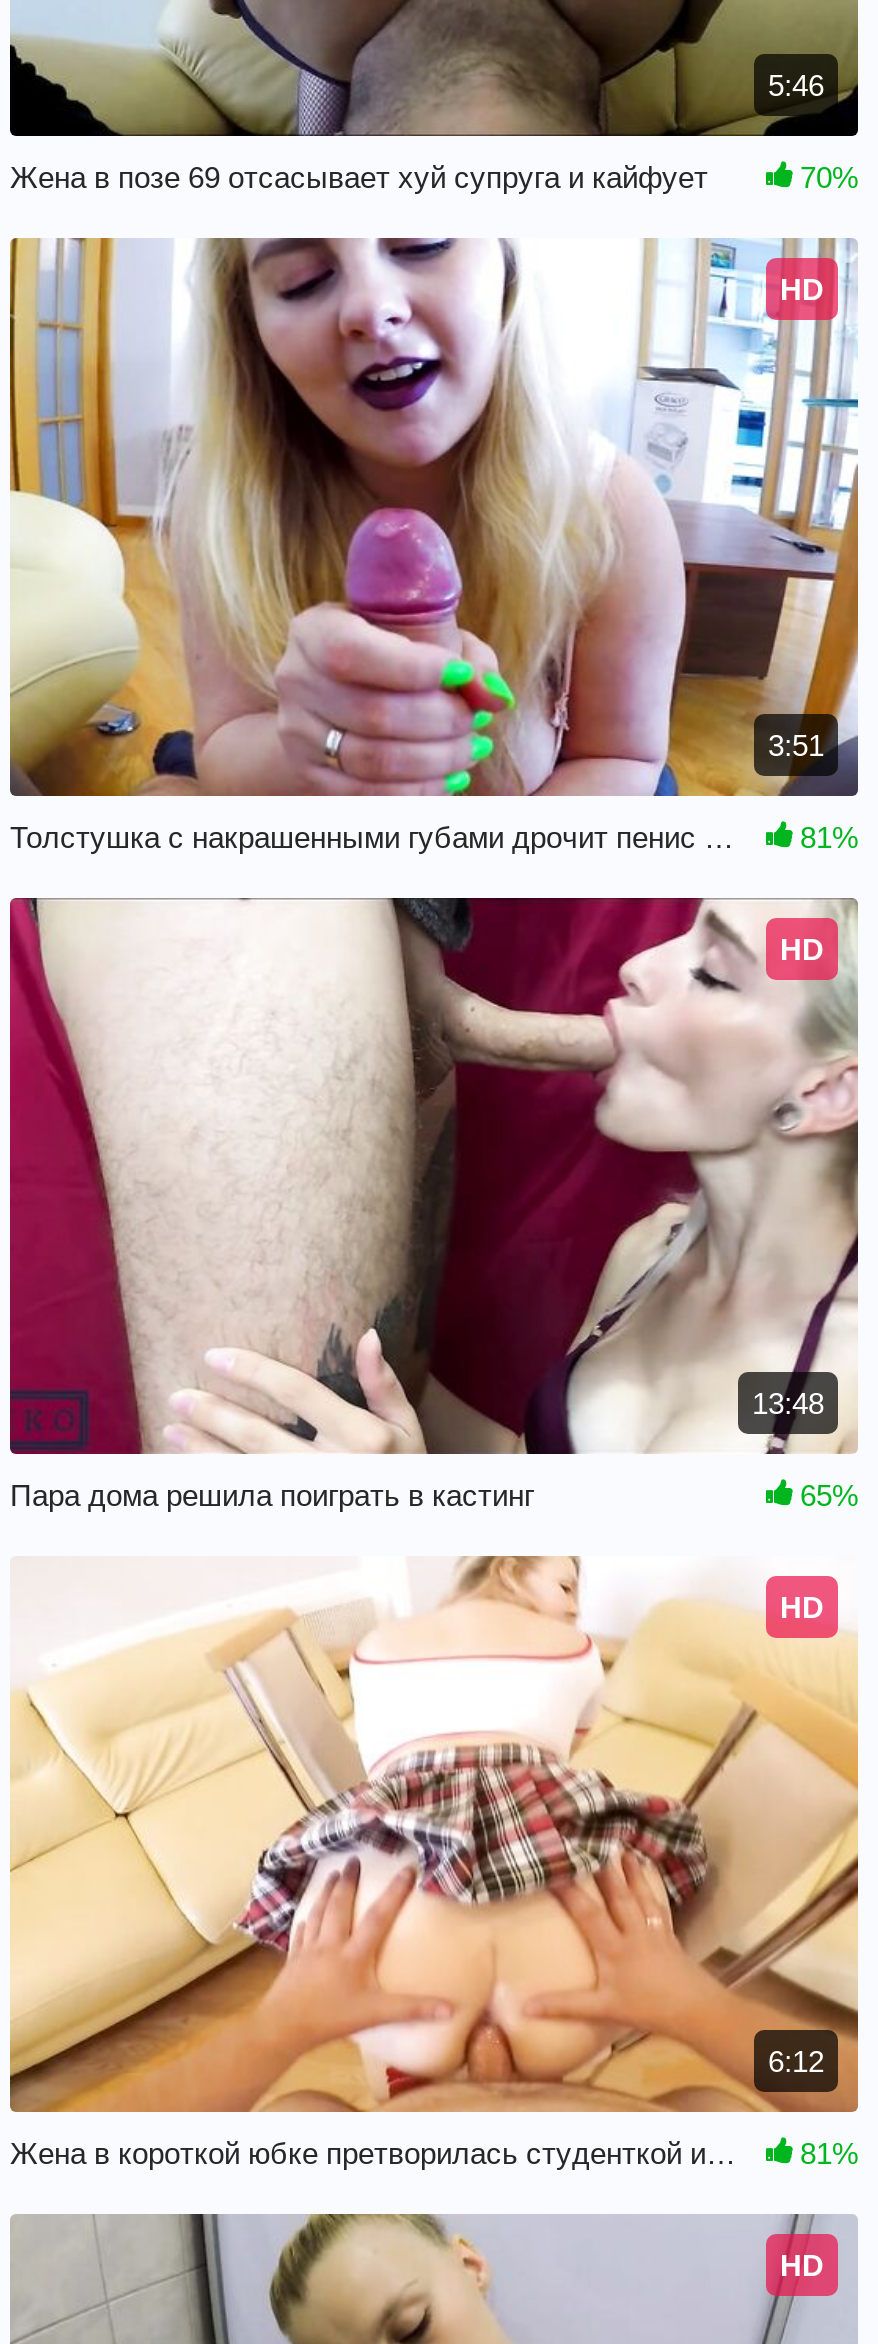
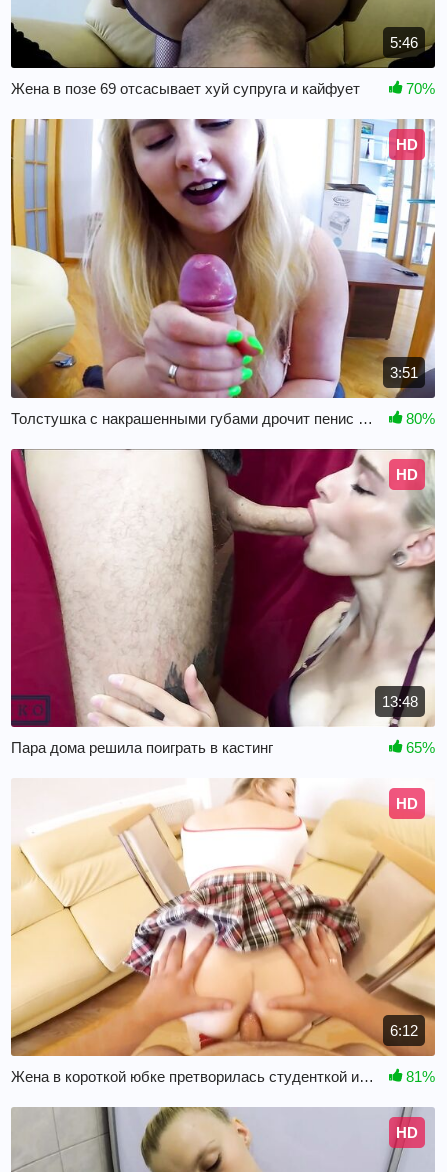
[800,819,858,853] 81% -> [406,410,435,427] 80%

